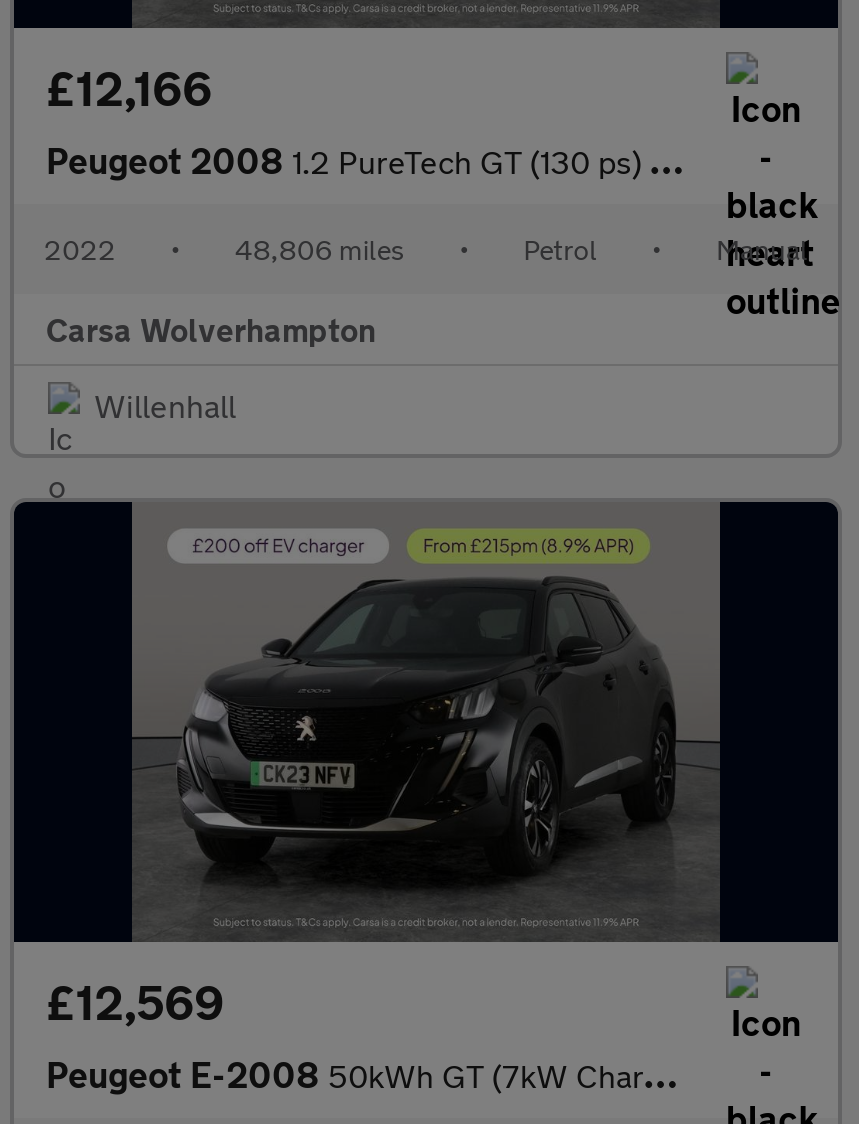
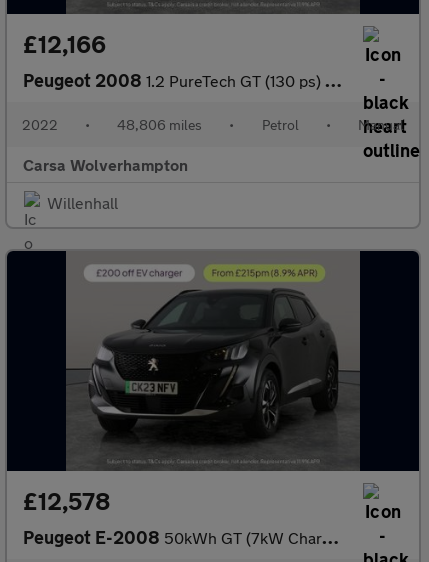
[46,974,224,1030] £12,569 -> [23,487,111,515] £12,578

